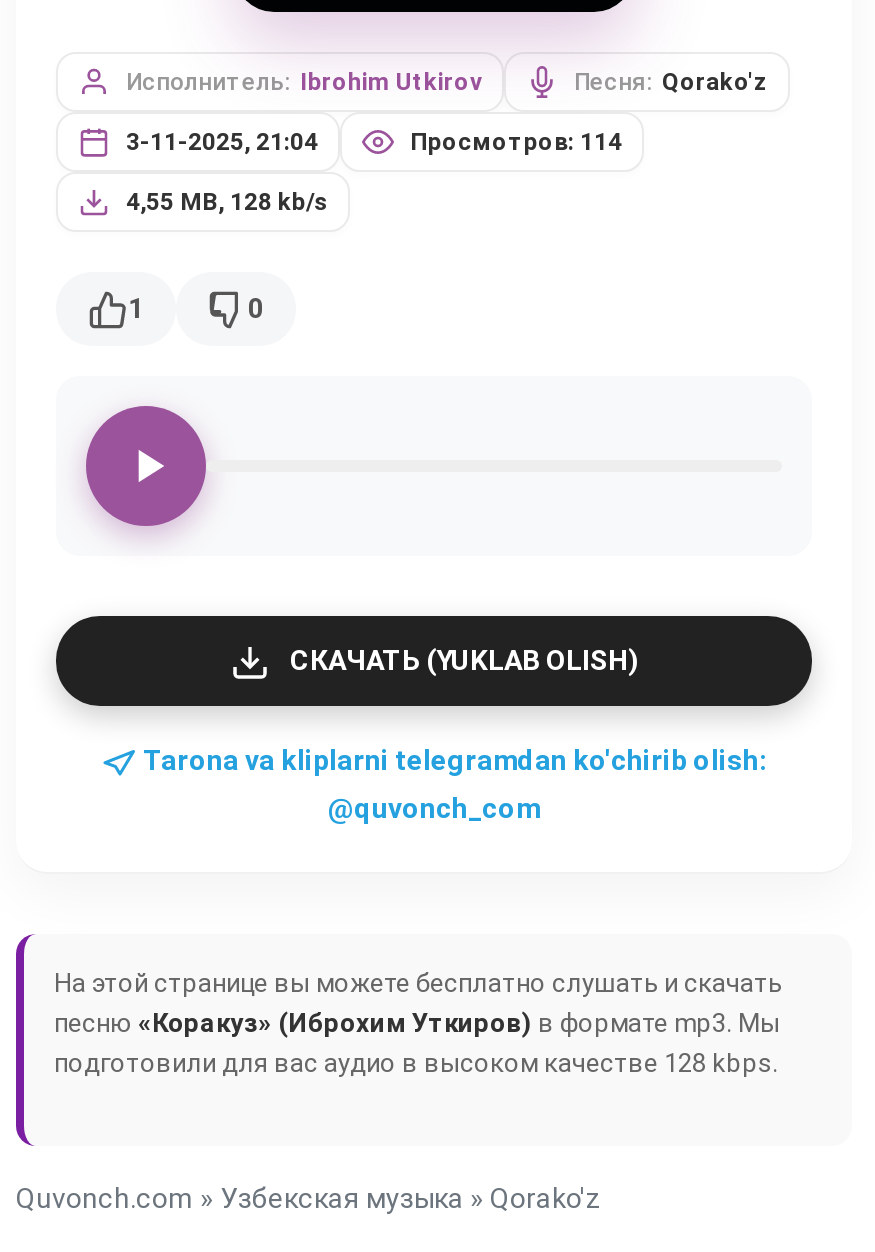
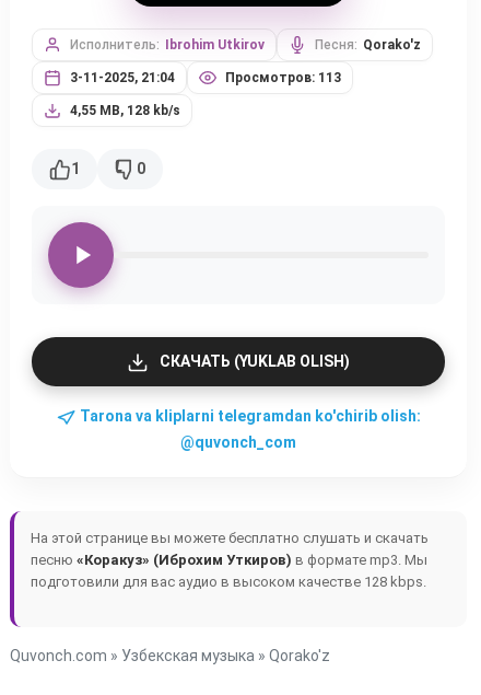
[410,128,622,156] Просмотров: 114 -> [225,70,341,85] Просмотров: 113

